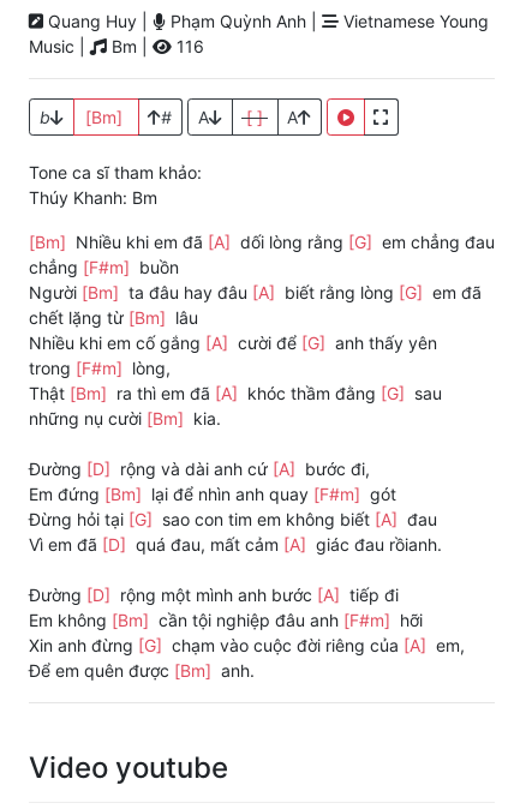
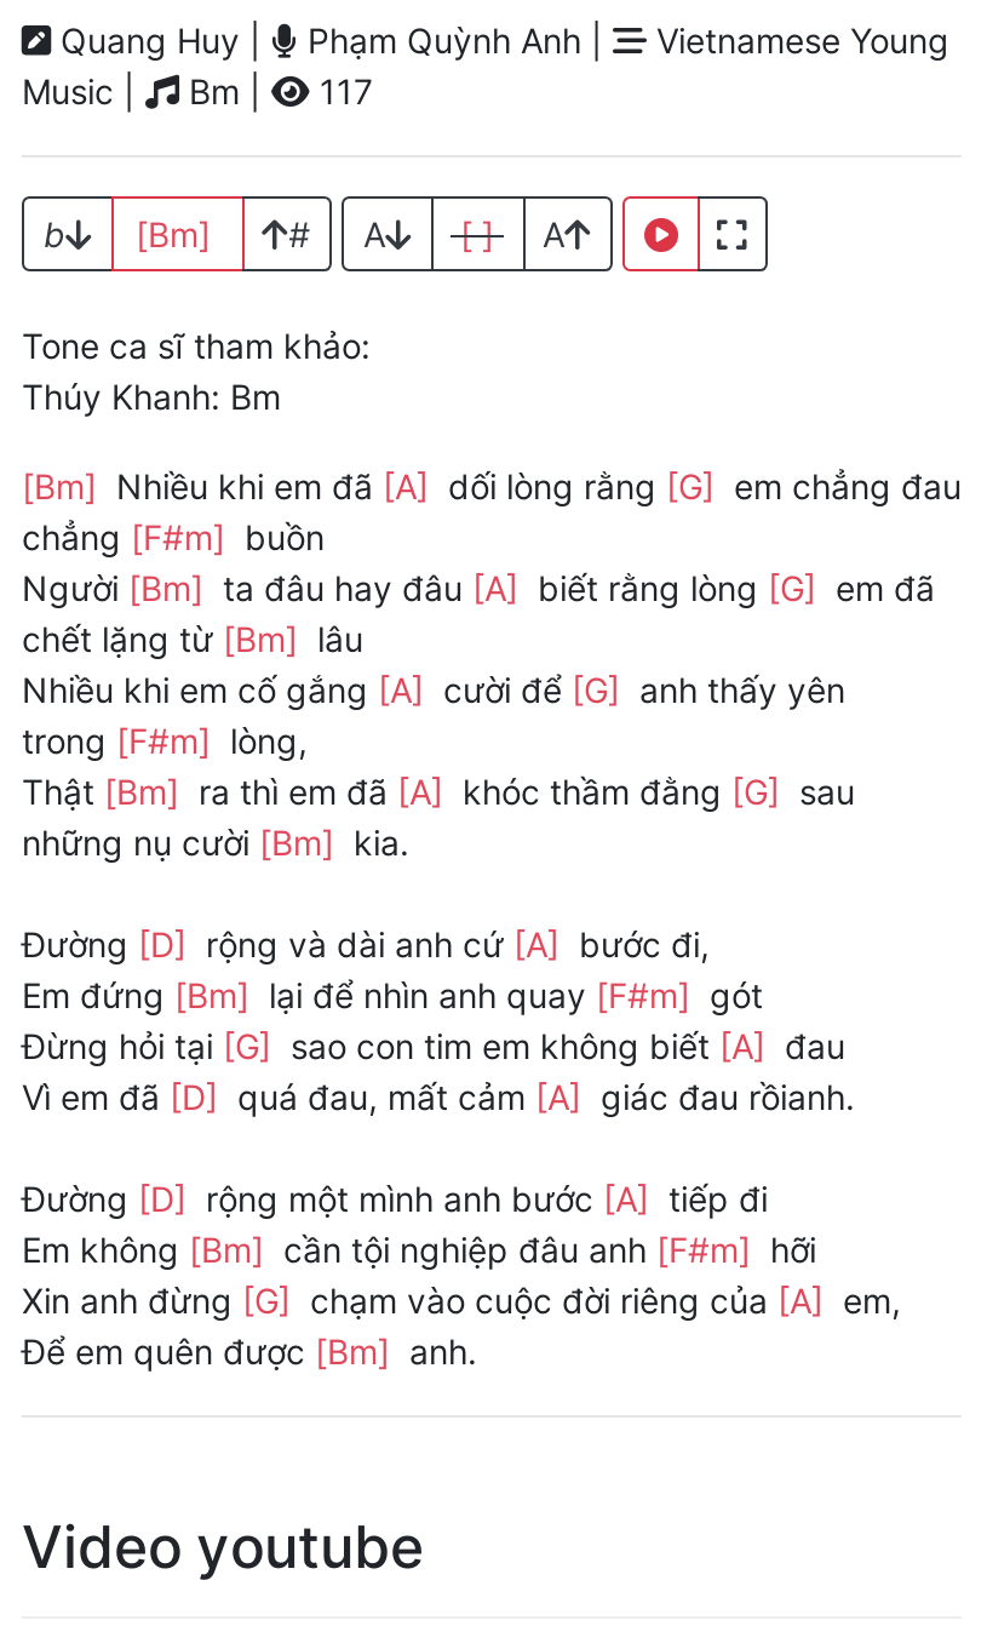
[172,36,204,57] 116 -> [310,71,373,112] 117

